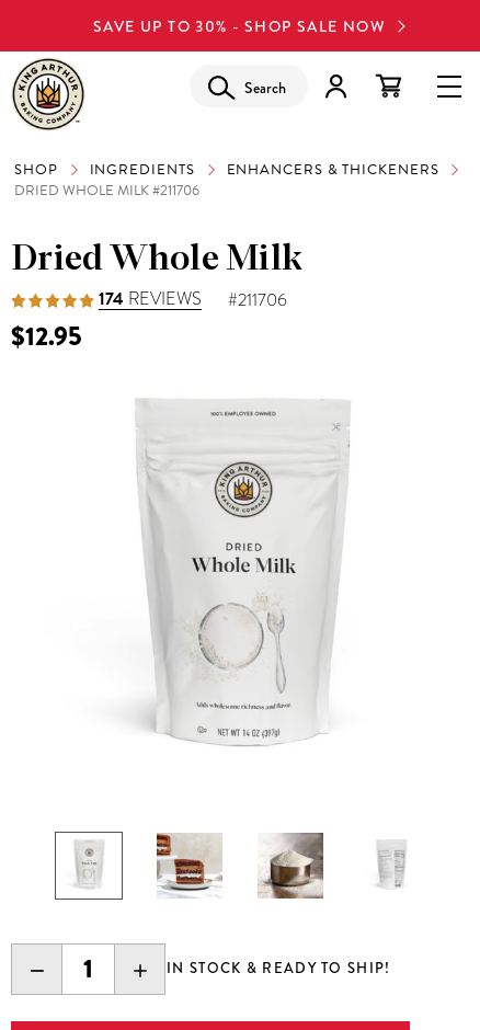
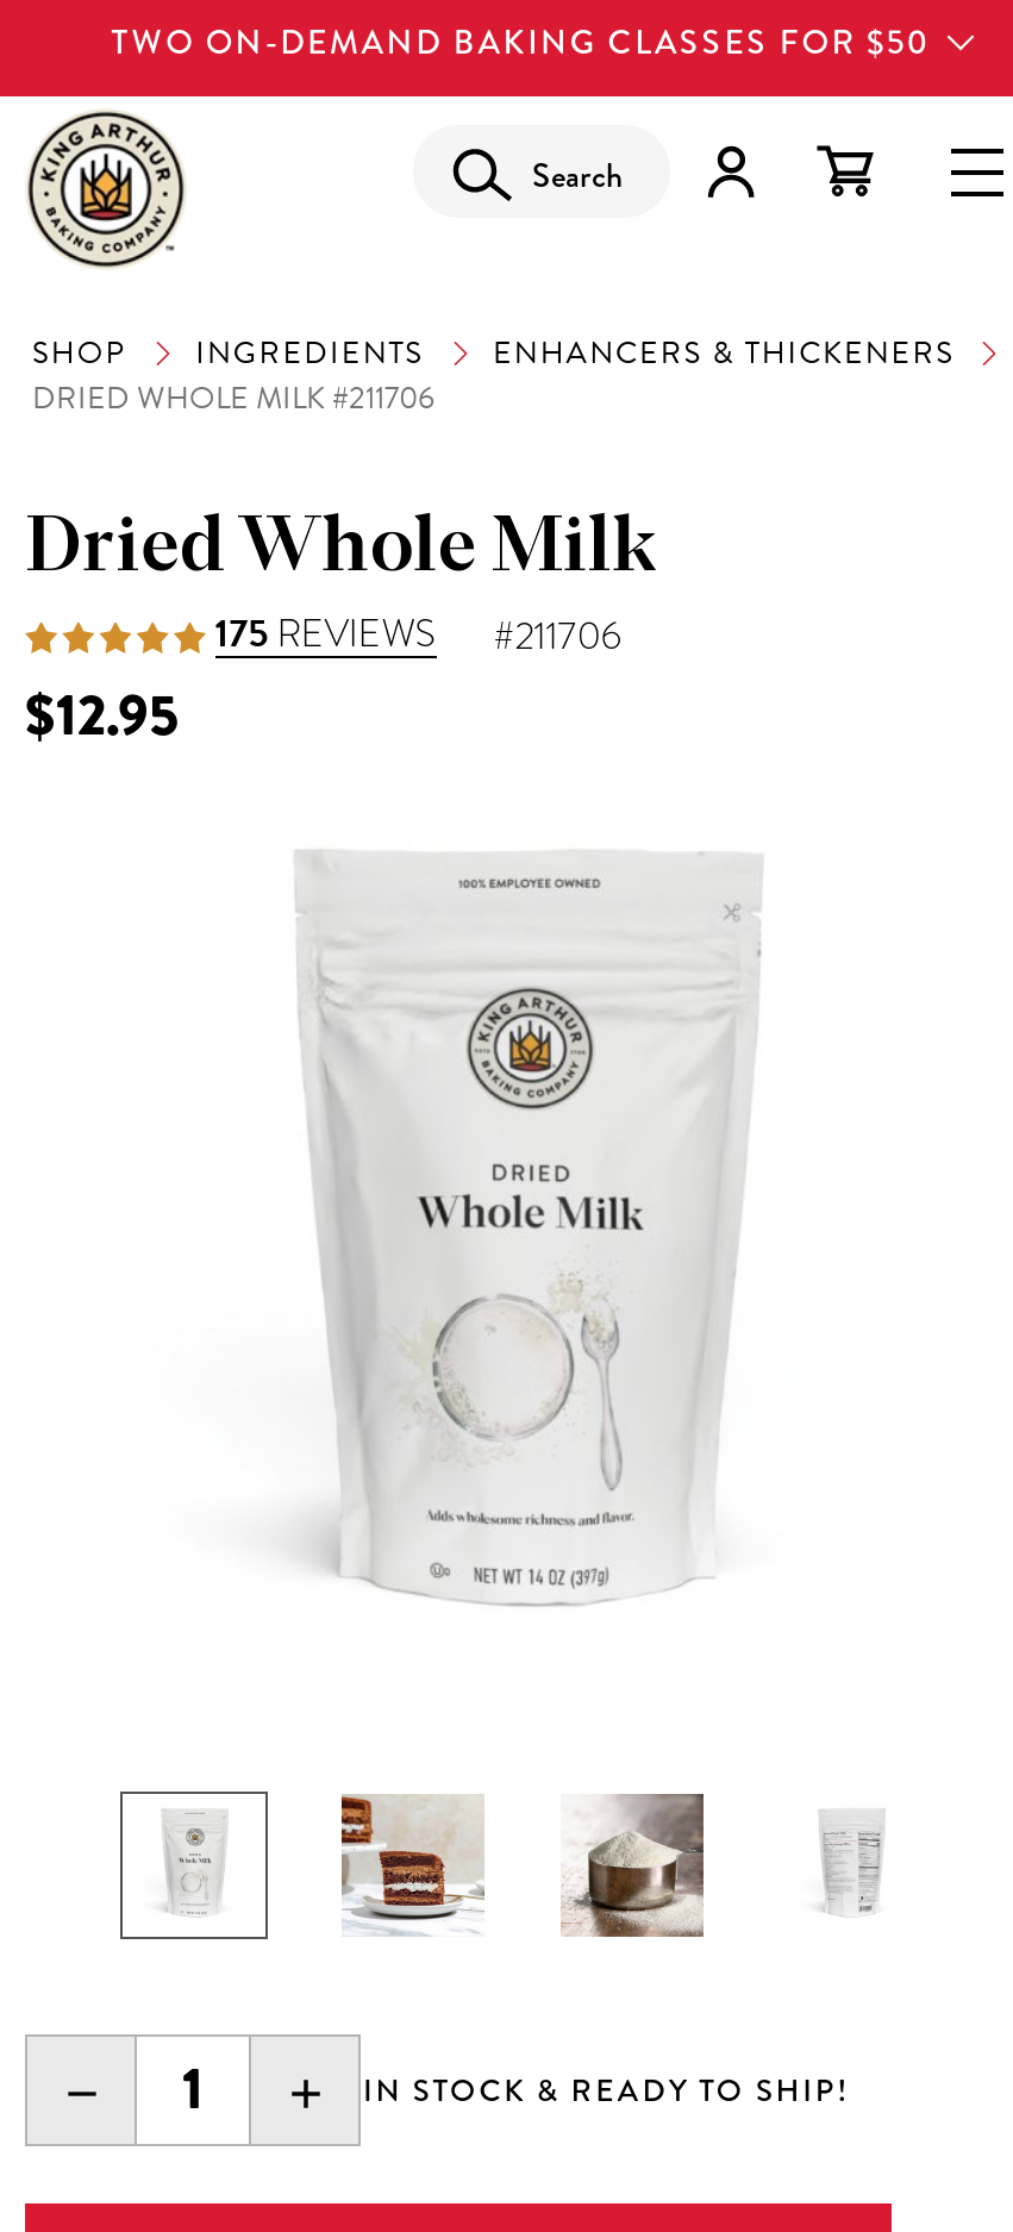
[93,15,386,37] SAVE UP TO 30% - SHOP SALE NOW -> [111,17,931,64] TWO ON-DEMAND BAKING CLASSES FOR $50
[98,286,287,312] 174 REVIEWS #211706 -> [215,606,622,663] 175 REVIEWS #211706

